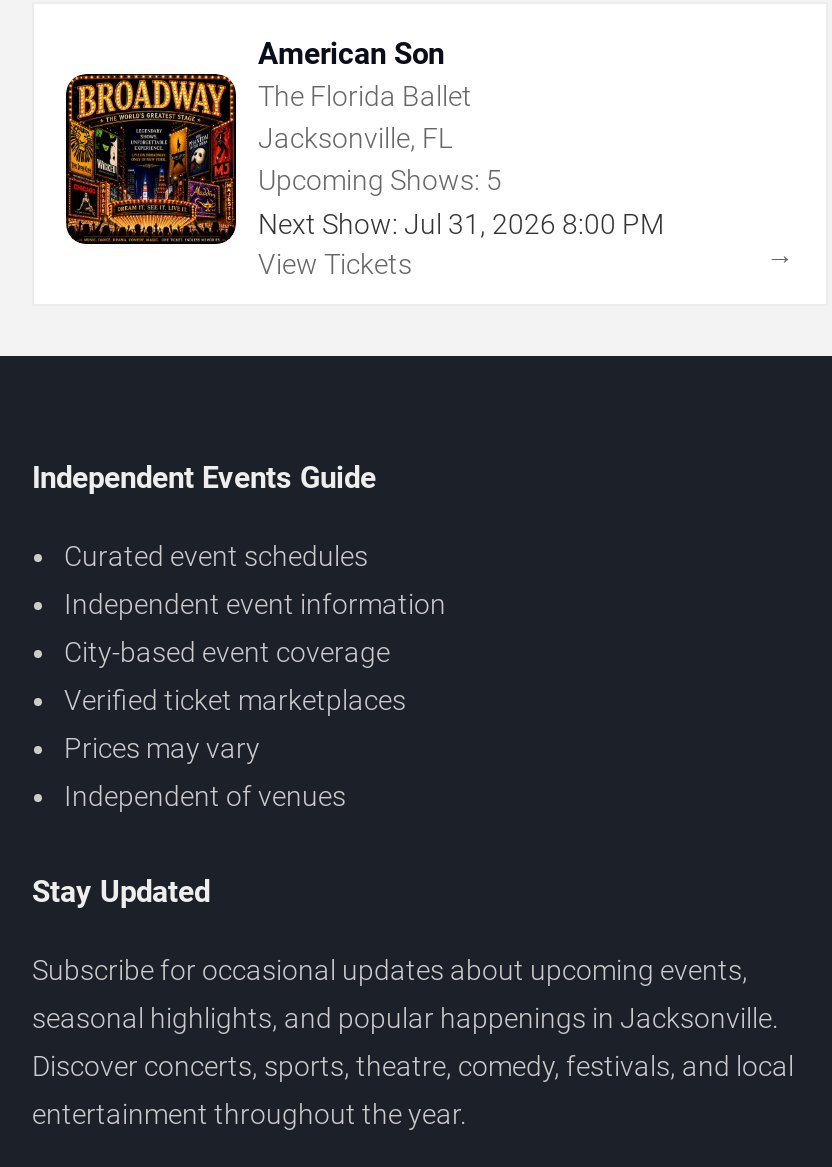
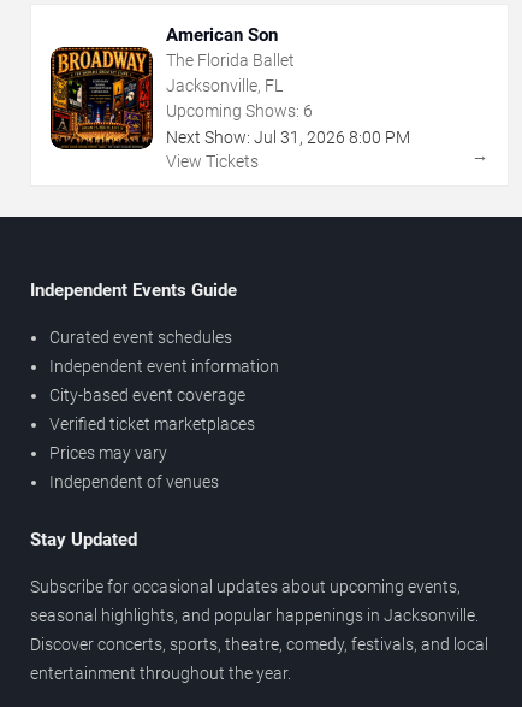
[258,165,502,197] Upcoming Shows: 5 -> [166,102,313,121] Upcoming Shows: 6

